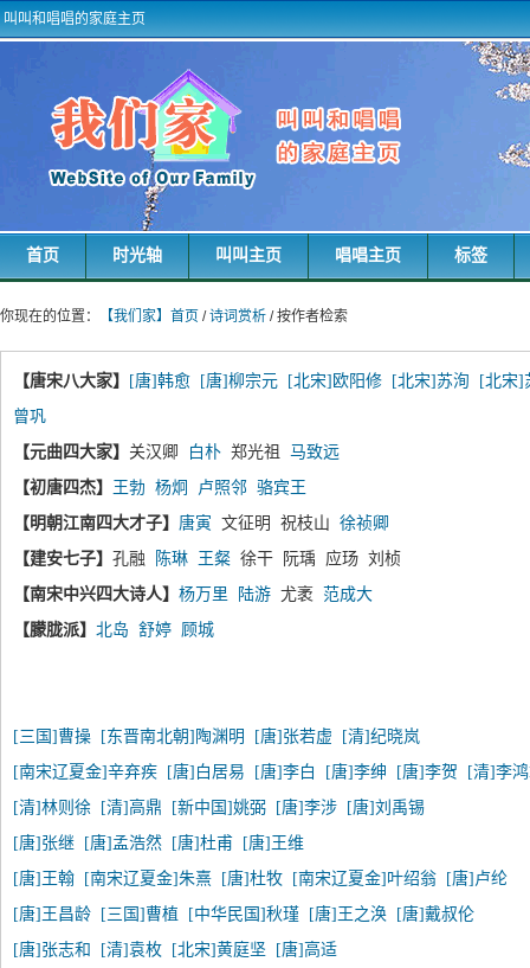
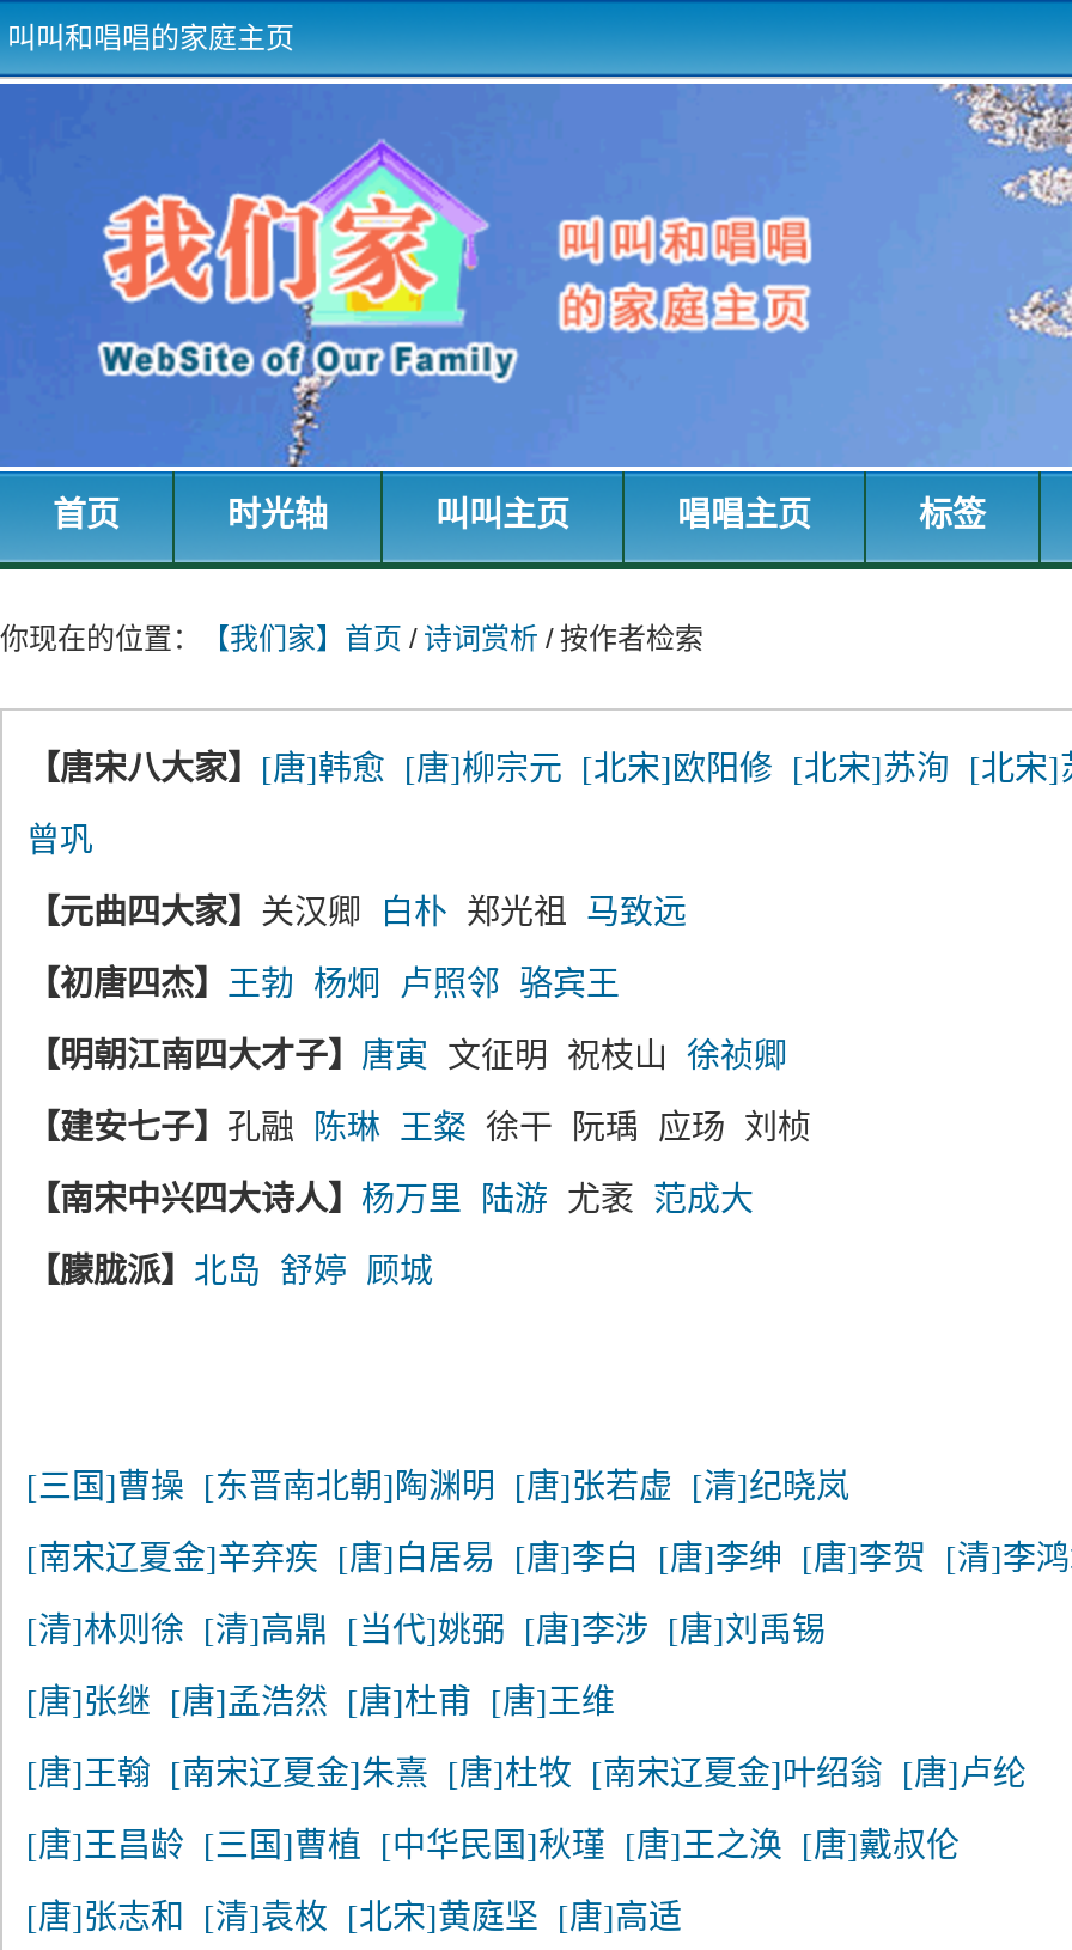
[13,799,425,816] [清]林则徐 [清]高鼎 [新中国]姚弼 [唐]李涉 [唐]刘禹锡 -> [26,1613,826,1649] [清]林则徐 [清]高鼎 [当代]姚弼 [唐]李涉 [唐]刘禹锡

